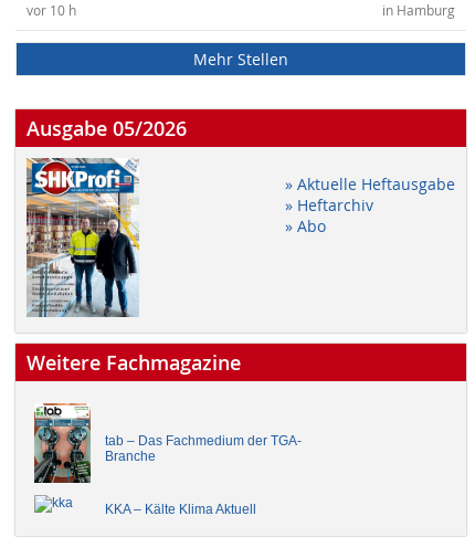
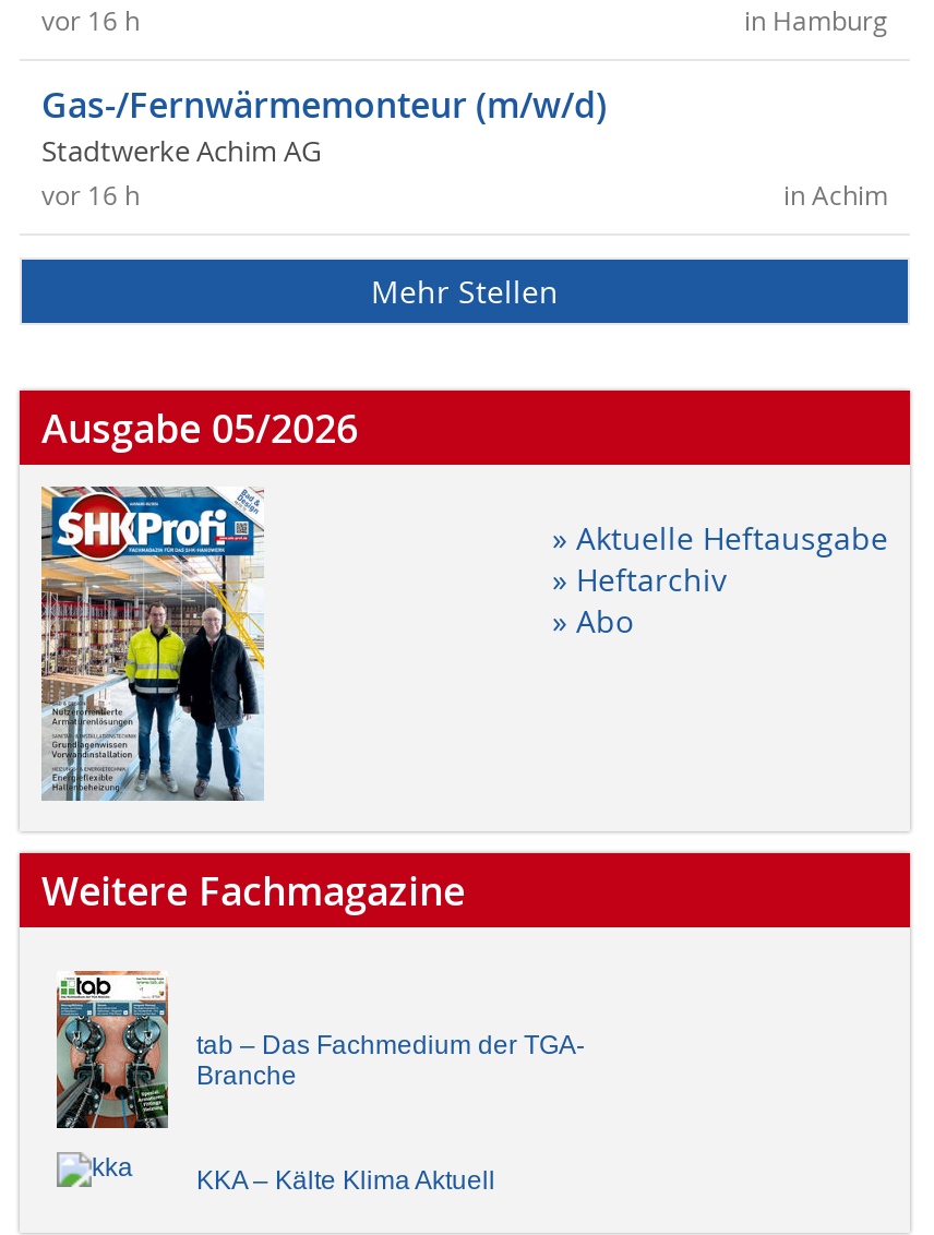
[27,3,76,19] vor 10 h -> [41,5,888,213] vor 16 h | Gas-/Fernwärmemonteur (m/w/d) | Stadtwerke Achim AG | in Achim | vor 16 h

